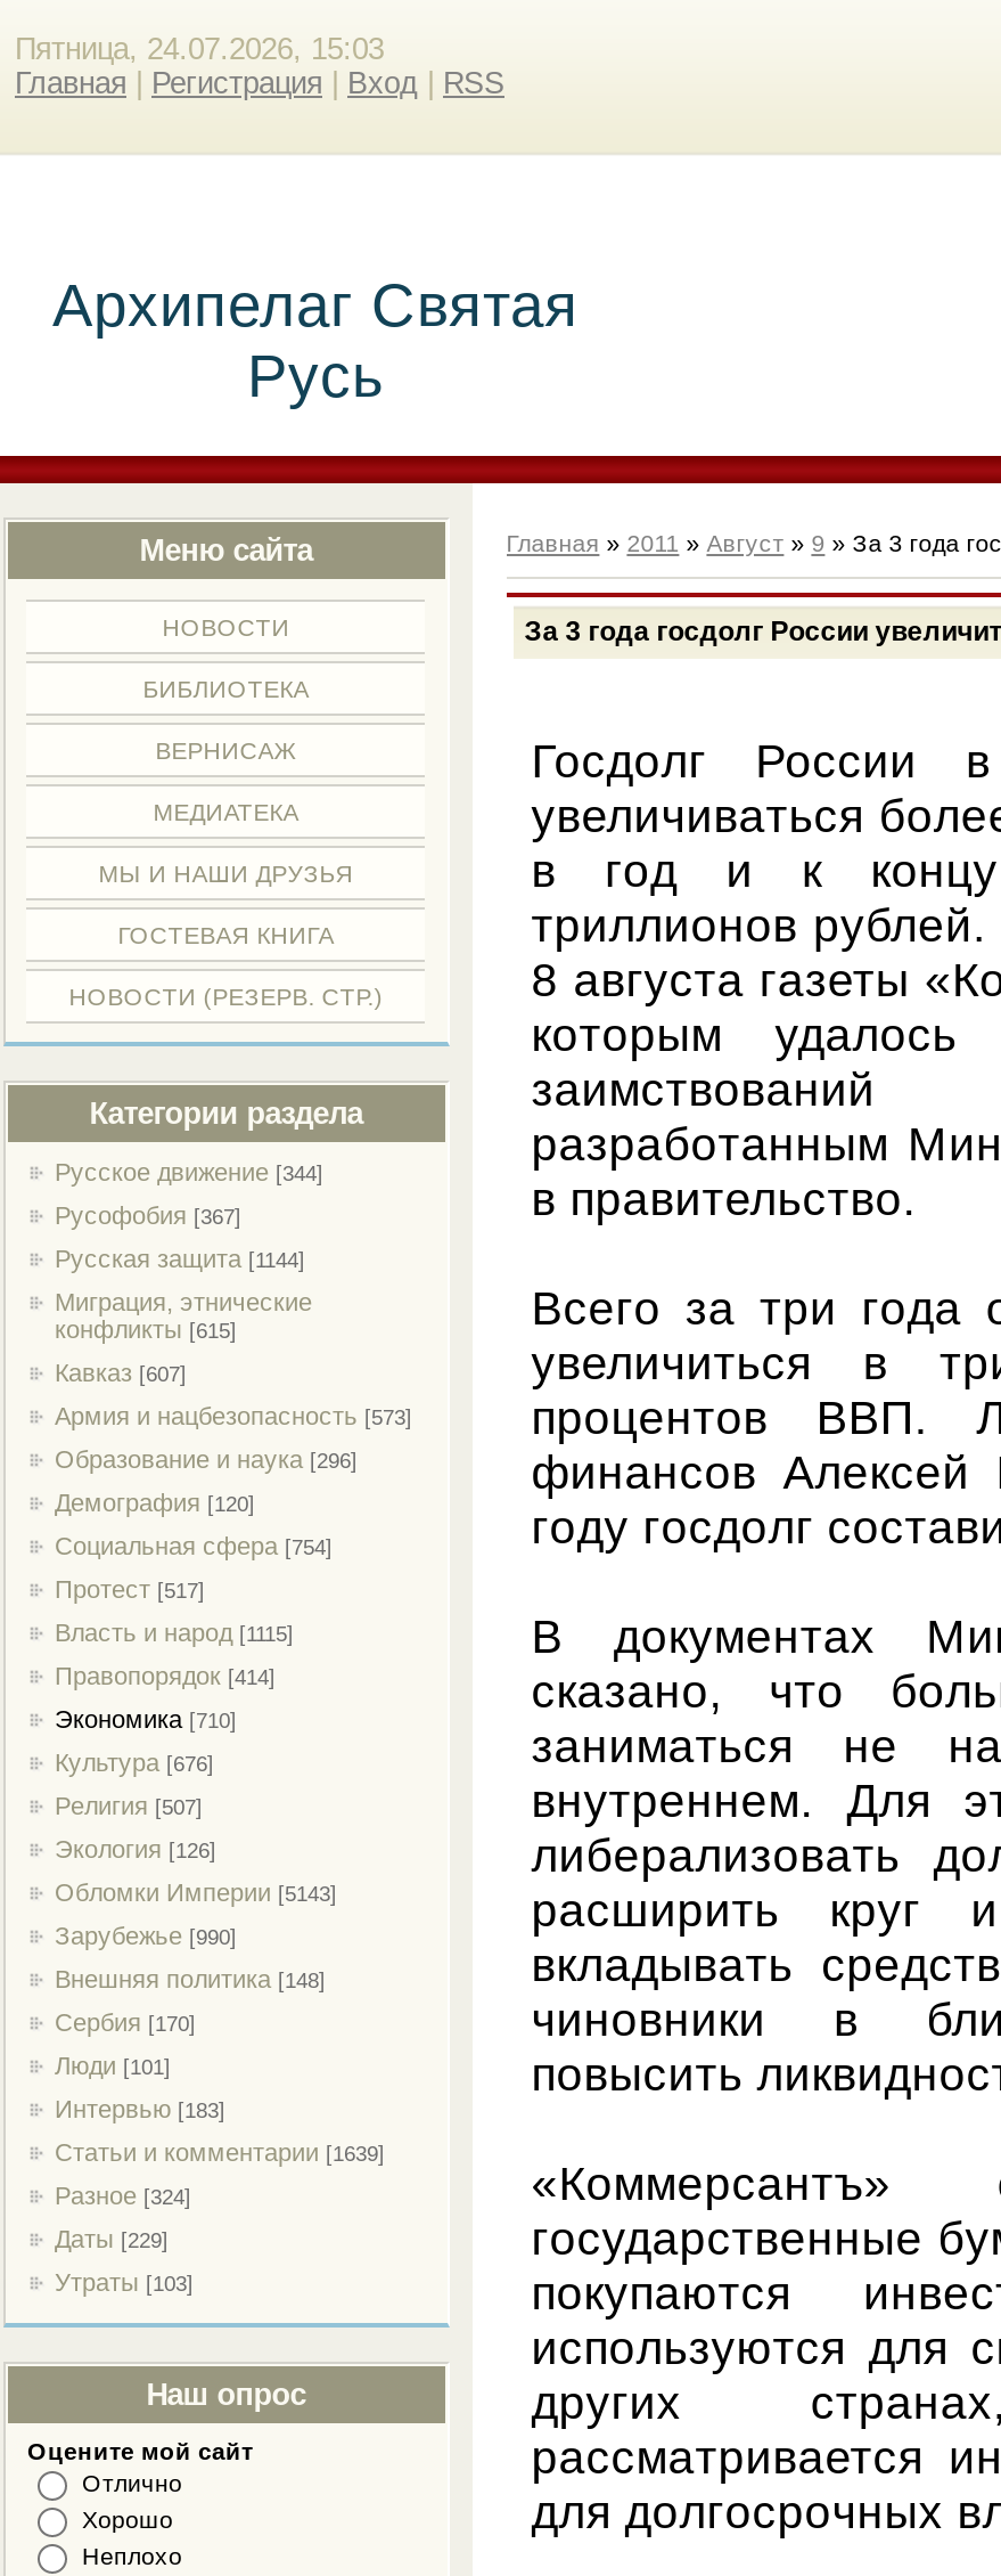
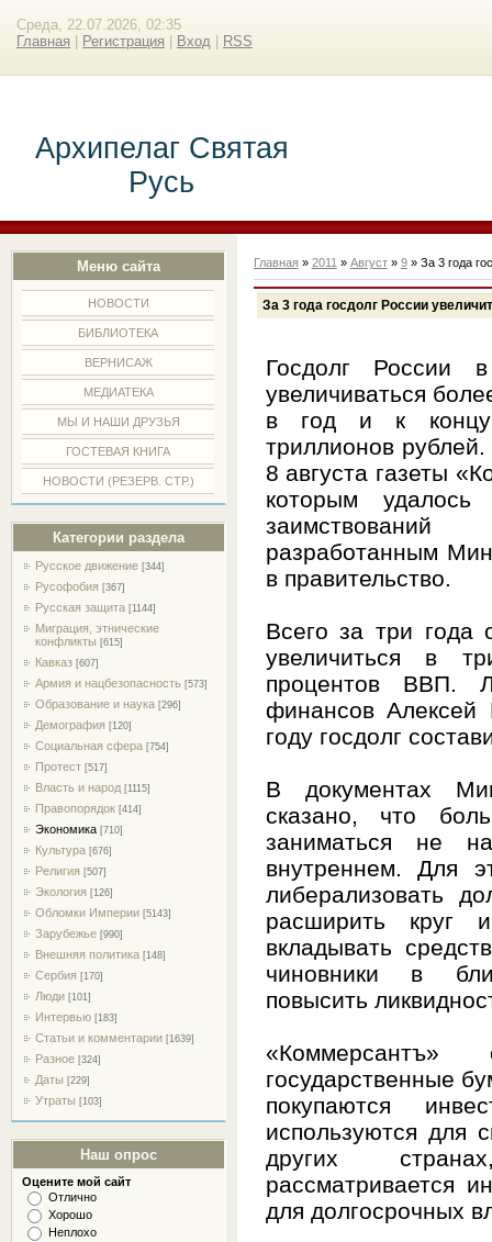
[15,32,384,66] Пятница, 24.07.2026, 15:03 -> [16,16,181,33] Среда, 22.07.2026, 02:35

